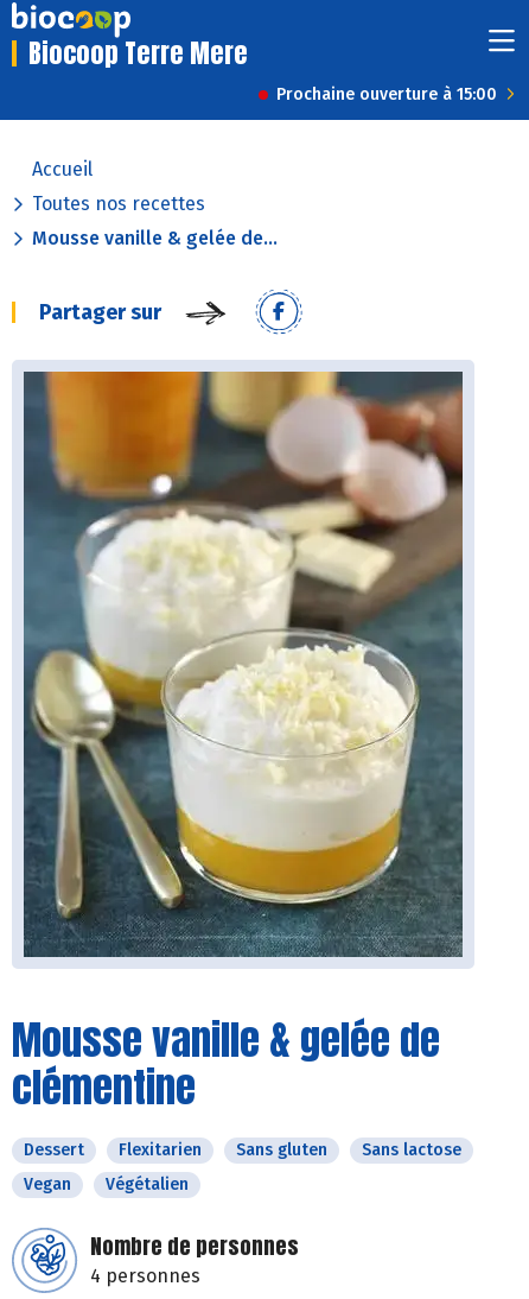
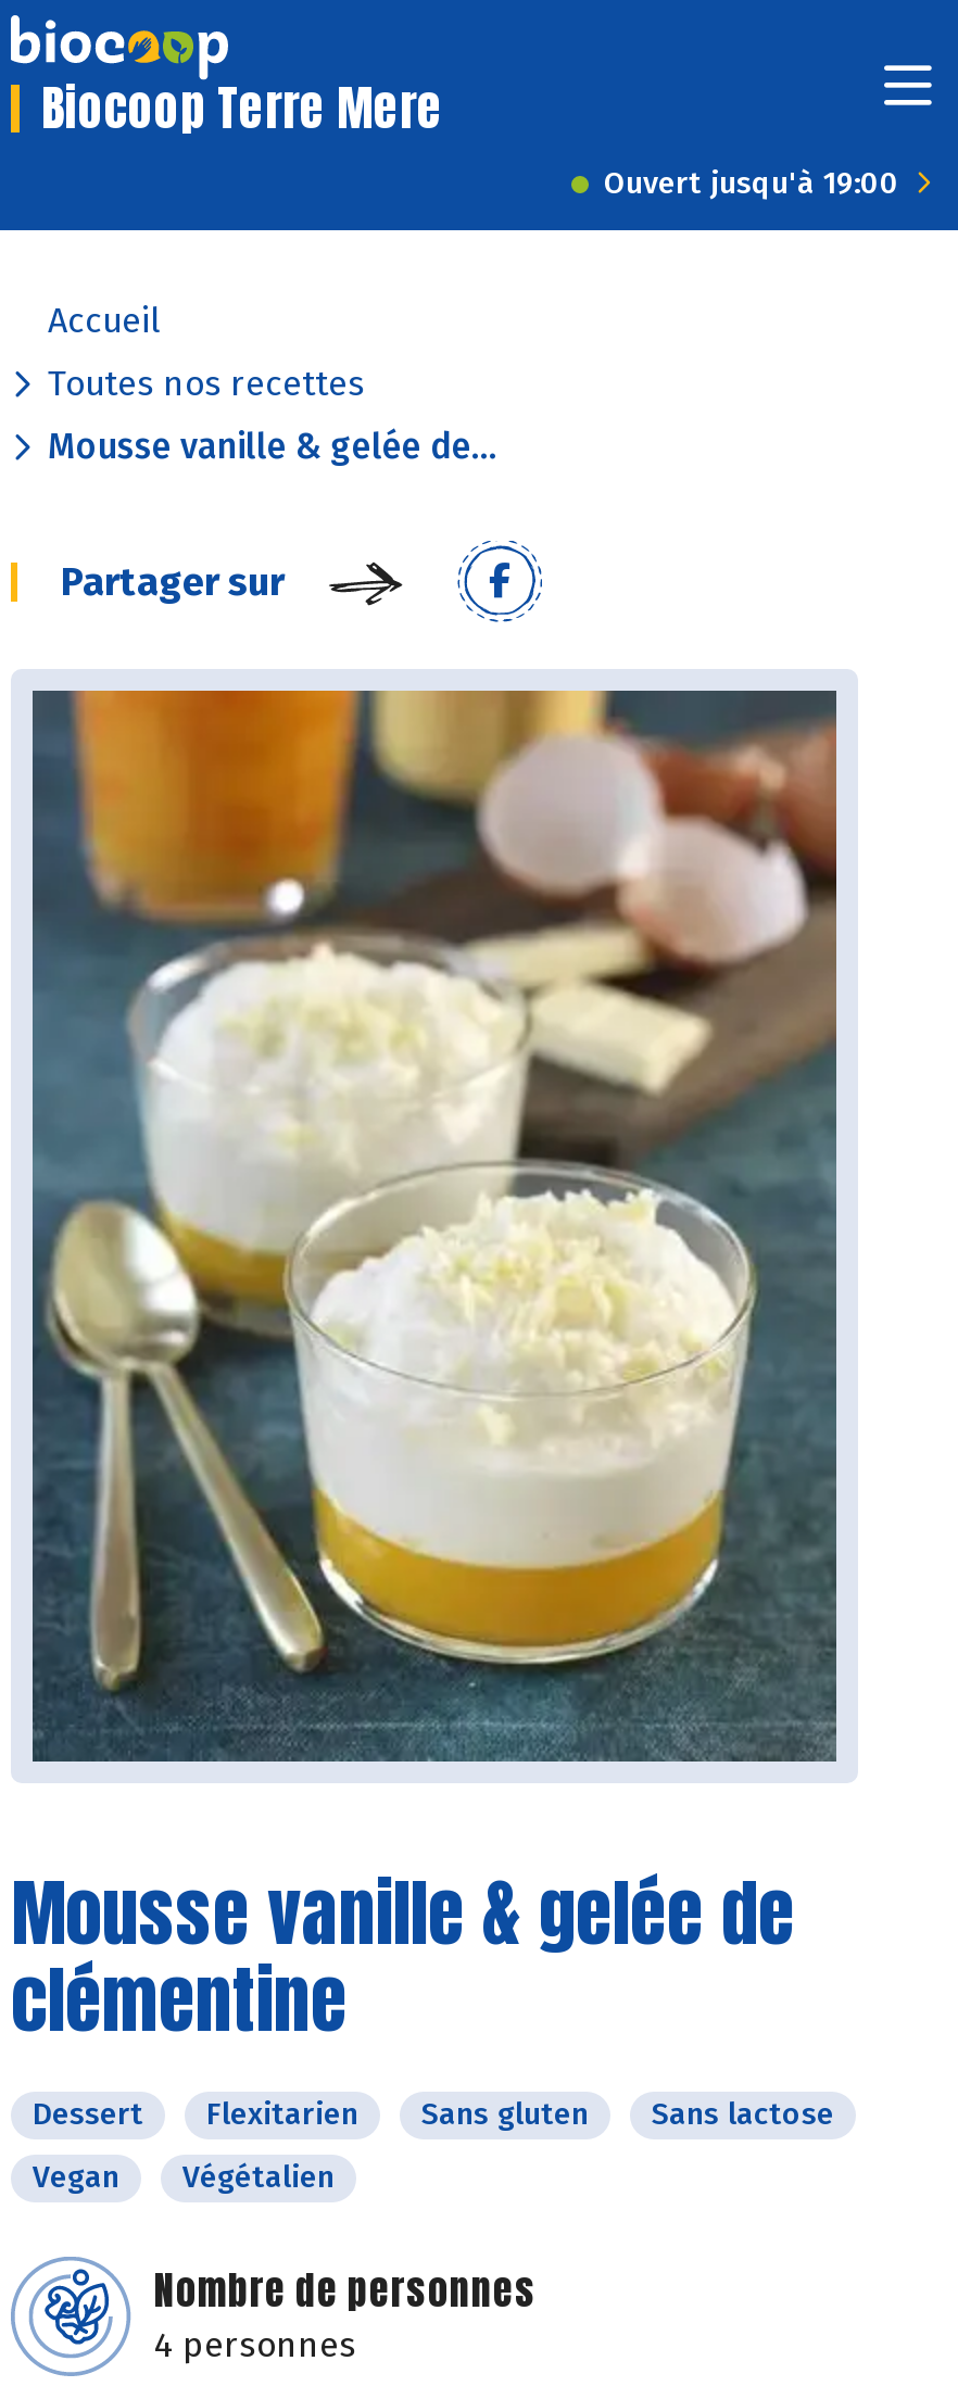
[276,84,497,104] Prochaine ouverture à 15:00 -> [604,165,899,202] Ouvert jusqu'à 19:00

